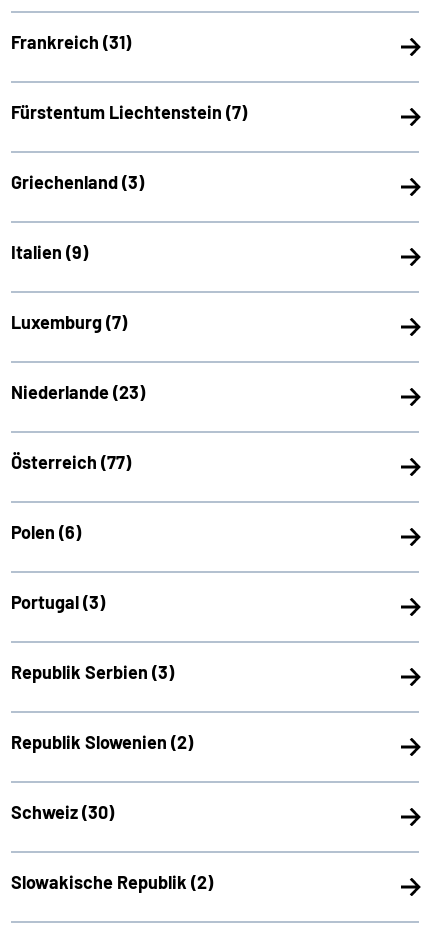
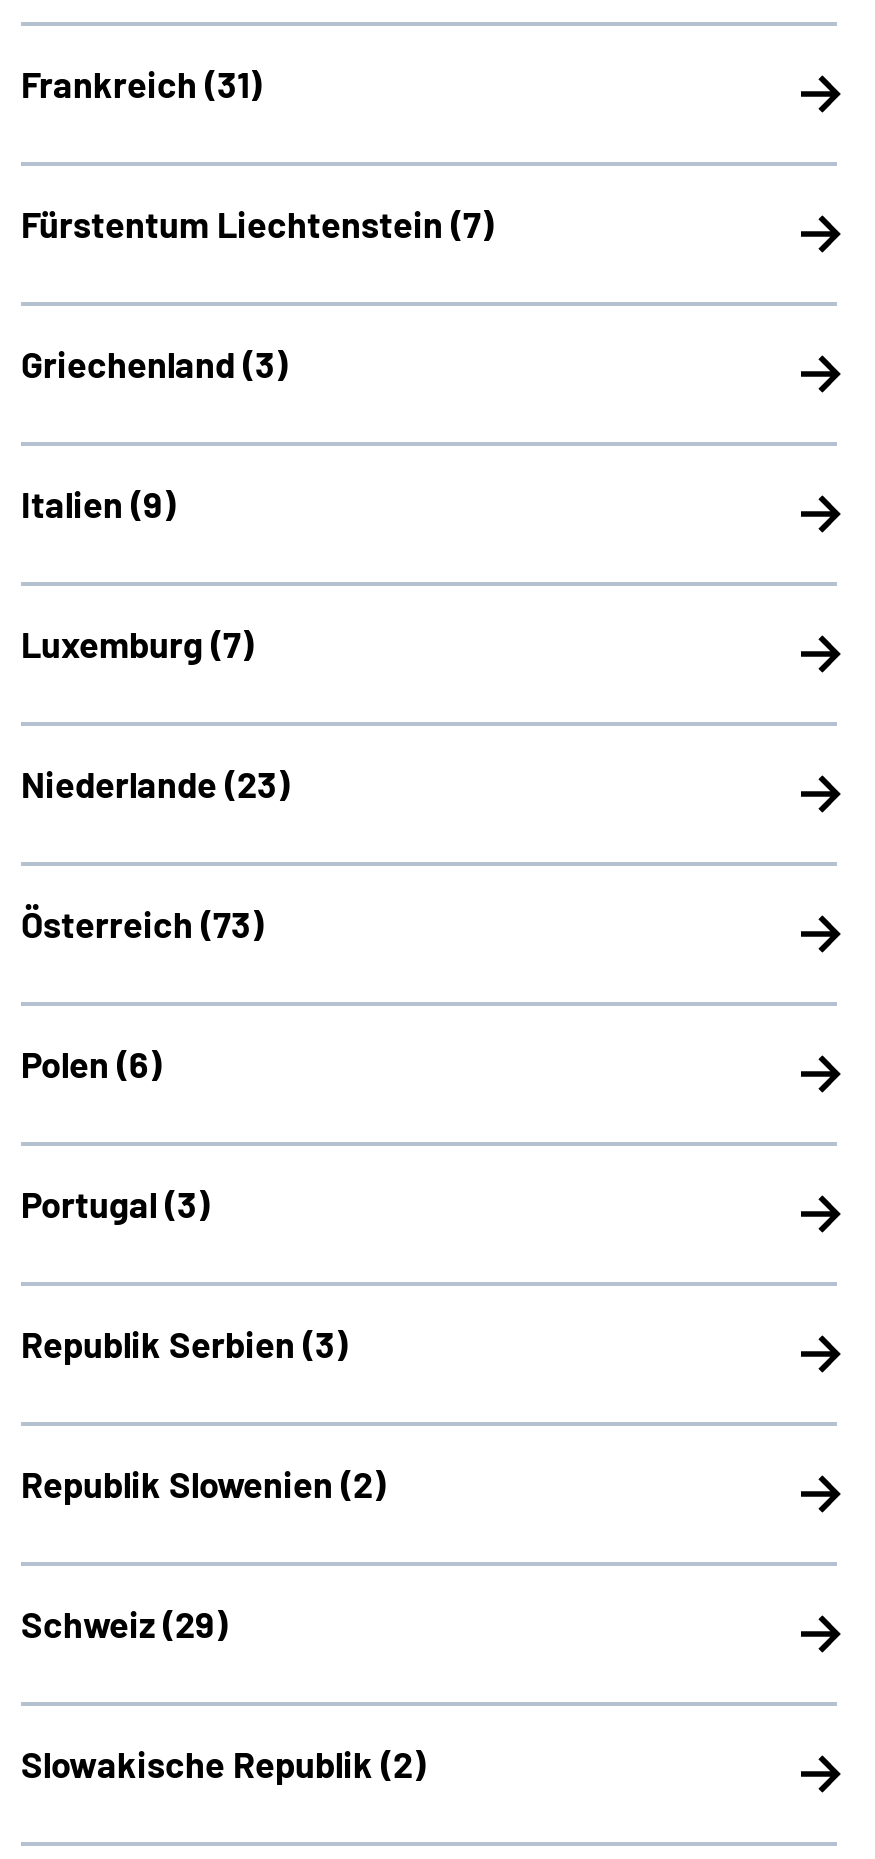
[11,451,131,473] Österreich (77) -> [21,902,263,946] Österreich (73)
[11,801,114,823] Schweiz (30) -> [21,1602,227,1646] Schweiz (29)

